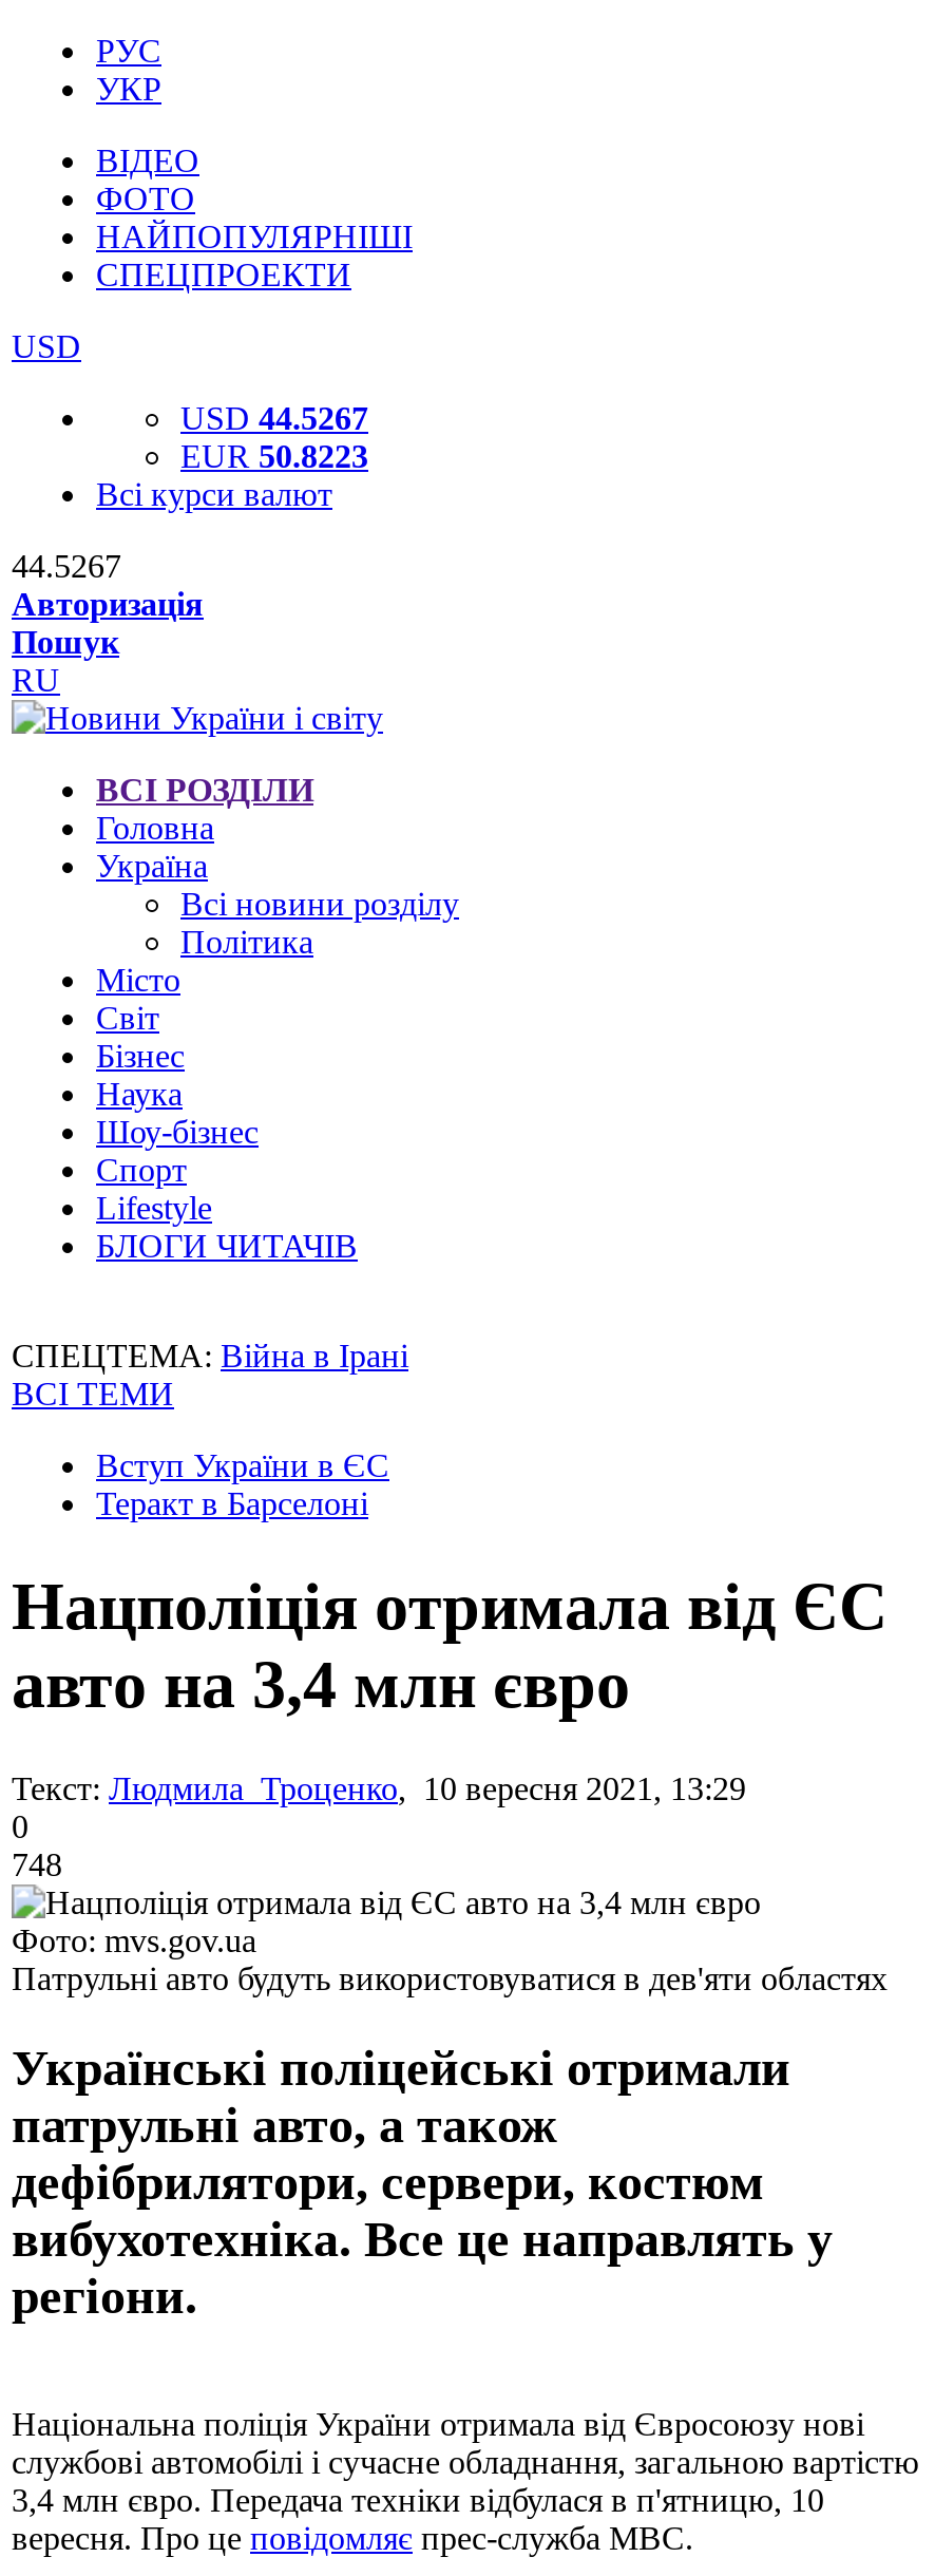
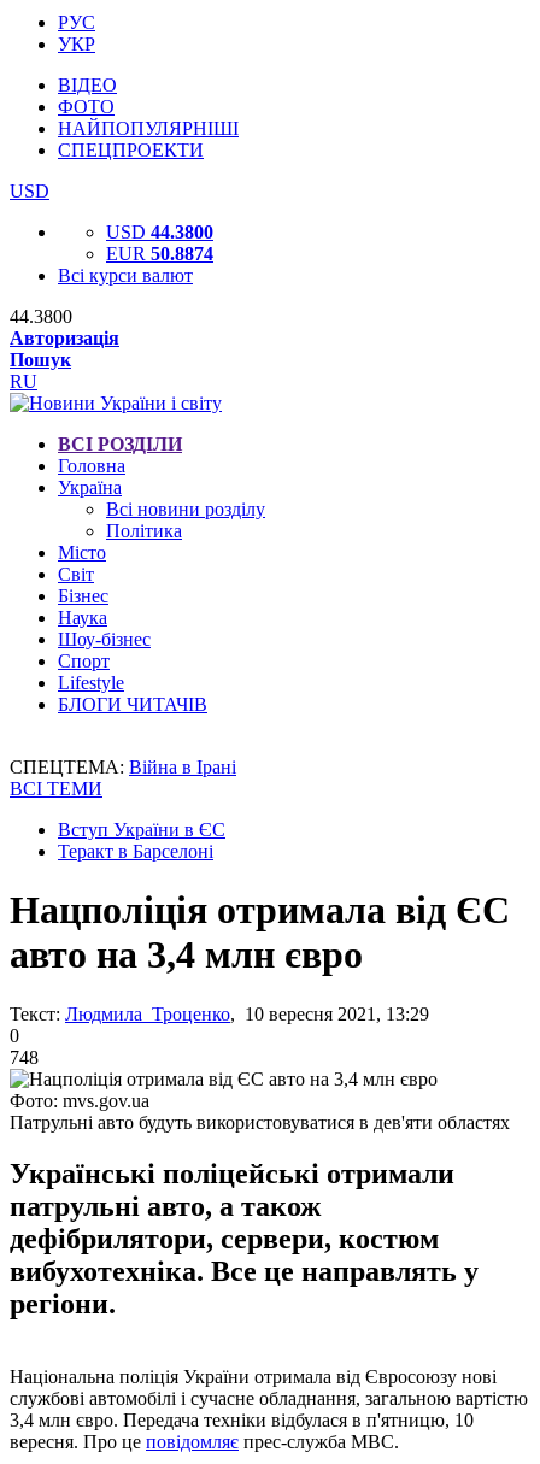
[180,400,368,436] USD 44.5267 -> [106,222,213,242] USD 44.3800
[180,438,368,474] EUR 50.8223 -> [106,243,213,264] EUR 50.8874
[12,548,121,584] 44.5267 -> [10,306,72,327] 44.3800

